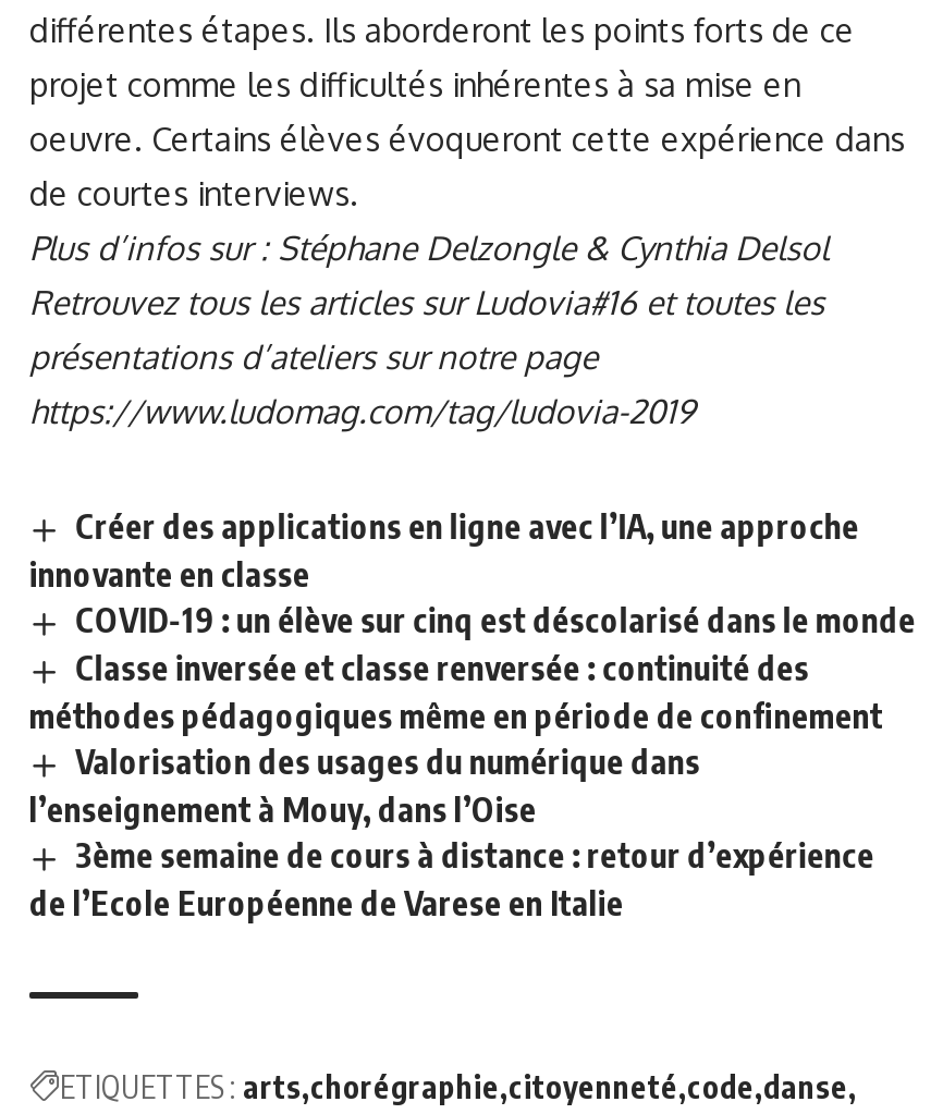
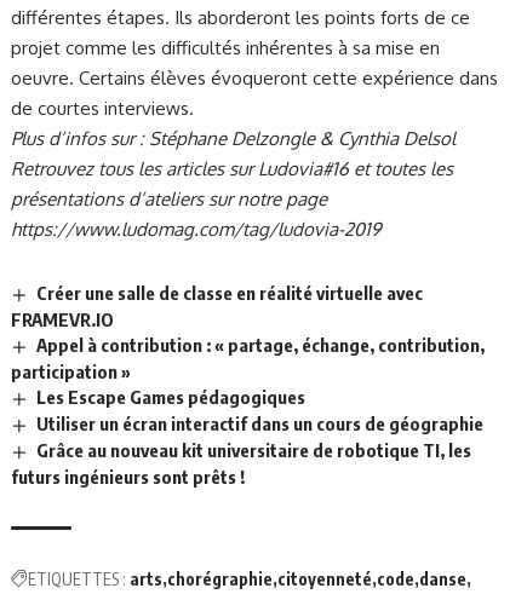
[29,507,916,921] Créer des applications en ligne avec l’IA, une approche | innovante en classe | COVID-19 : un élève sur cinq est déscolarisé dans le monde | Classe inversée et classe renversée : continuité des | méthodes pédagogiques même en période de confinement | Valorisation des usages du numérique dans | l’enseignement à Mouy, dans l’Oise | 3ème semaine de cours à distance : retour d’expérience | de l’Ecole Européenne de Varese en Italie -> [11,282,485,487] Créer une salle de classe en réalité virtuelle avec | FRAMEVR.IO | Appel à contribution : « partage, échange, contribution, | participation » | Les Escape Games pédagogiques | Utiliser un écran interactif dans un cours de géographie | Grâce au nouveau kit universitaire de robotique TI, les | futurs ingénieurs sont prêts !

